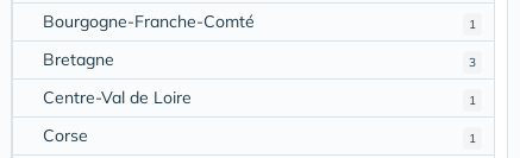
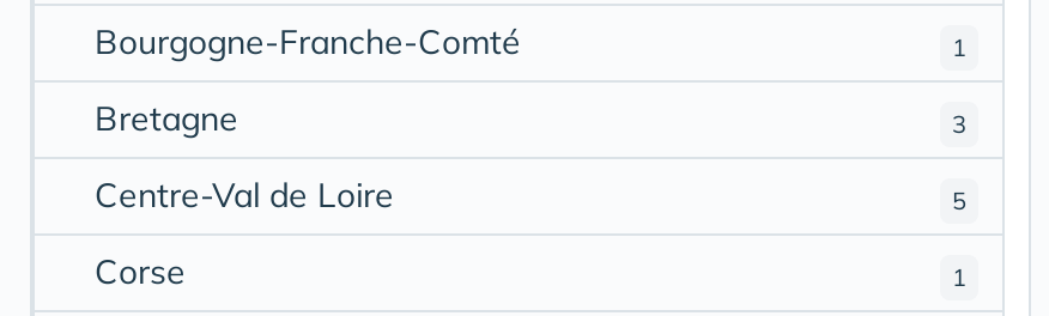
[469,93,476,108] 1 -> [952,186,966,217] 5

